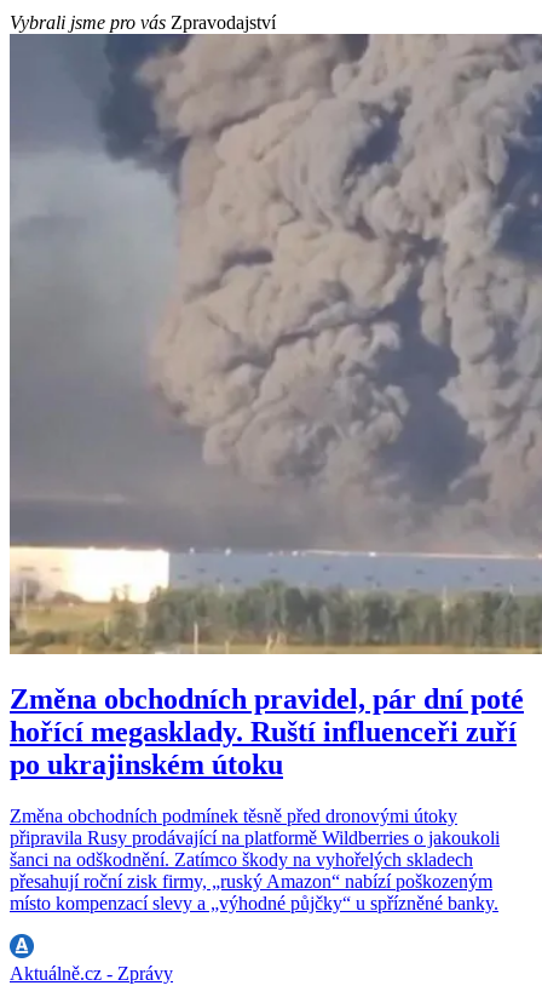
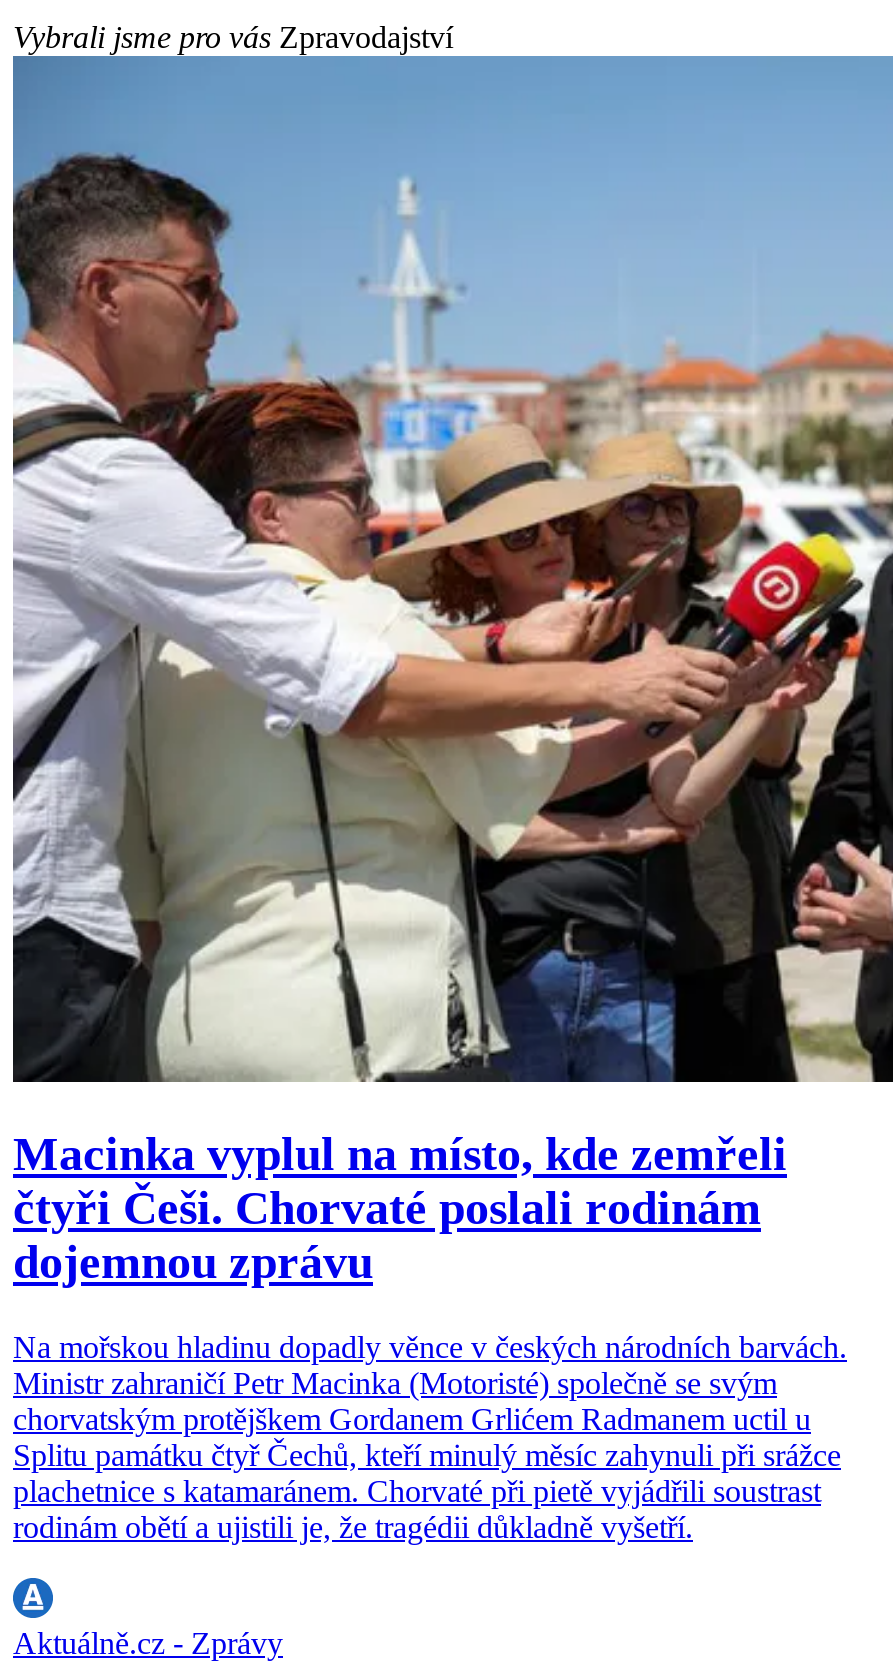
[8,33,538,781] [image] | Změna obchodních pravidel, pár dní poté | hořící megasklady. Ruští influenceři zuří | po ukrajinském útoku -> [11,54,887,1289] [image] | Macinka vyplul na místo, kde zemřeli | čtyři Češi. Chorvaté poslali rodinám | dojemnou zprávu
[10,806,500,914] Změna obchodních podmínek těsně před dronovými útoky | připravila Rusy prodávající na platformě Wildberries o jakoukoli | šanci na odškodnění. Zatímco škody na vyhořelých skladech | přesahují roční zisk firmy, „ruský Amazon“ nabízí poškozeným | místo kompenzací slevy a „výhodné půjčky“ u spřízněné banky. -> [13,1330,847,1544] Na mořskou hladinu dopadly věnce v českých národních barvách. | Ministr zahraničí Petr Macinka (Motoristé) společně se svým | chorvatským protějškem Gordanem Grlićem Radmanem uctil u | Splitu památku čtyř Čechů, kteří minulý měsíc zahynuli při srážce | plachetnice s katamaránem. Chorvaté při pietě vyjádřili soustrast | rodinám obětí a ujistili je, že tragédii důkladně vyšetří.

